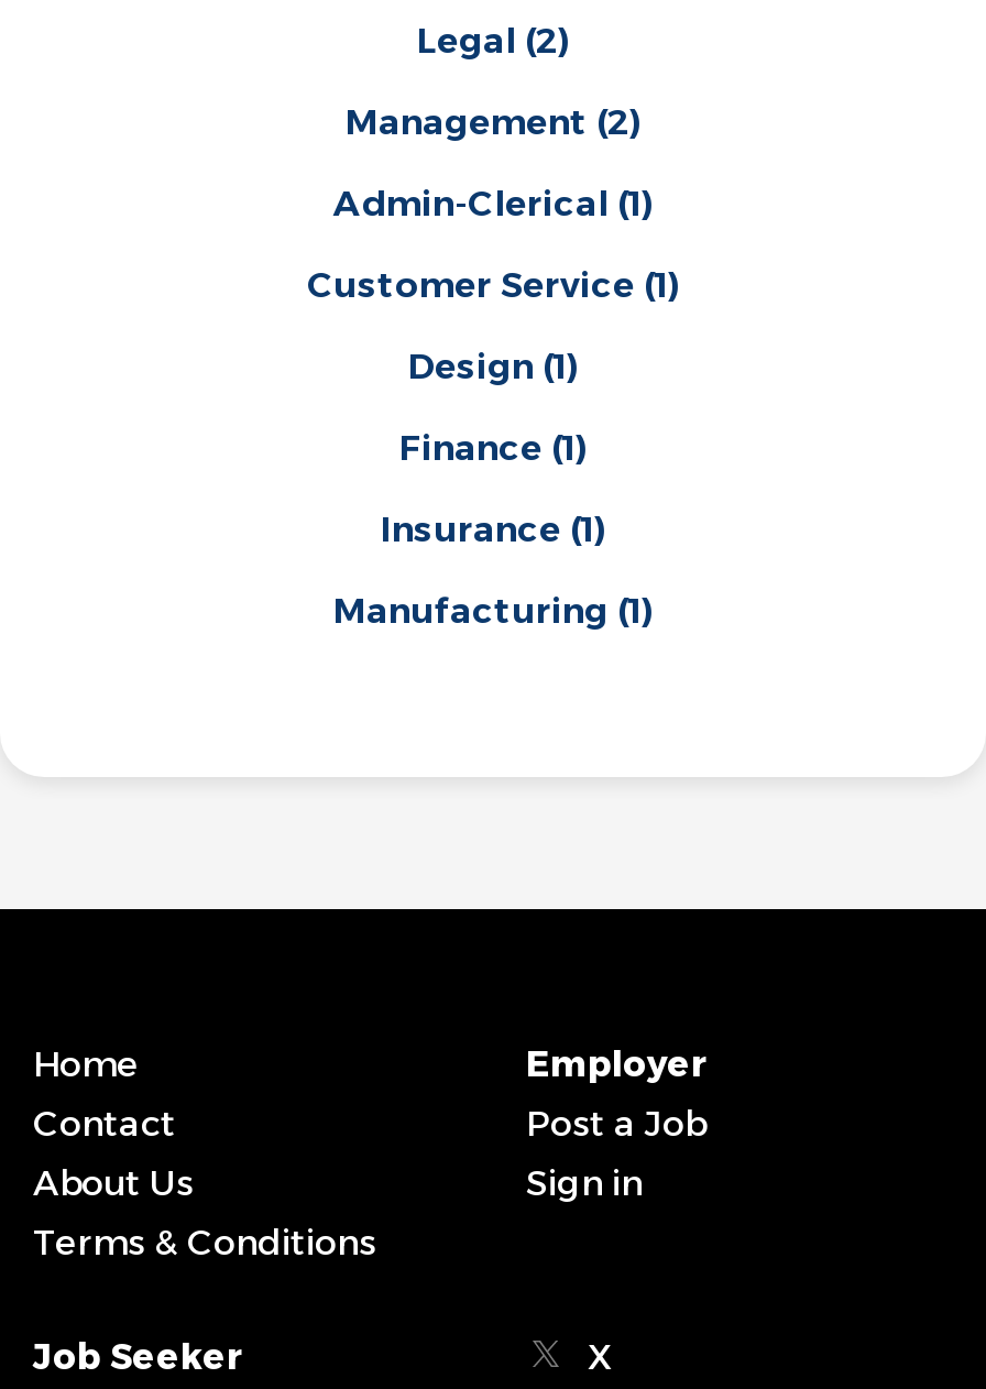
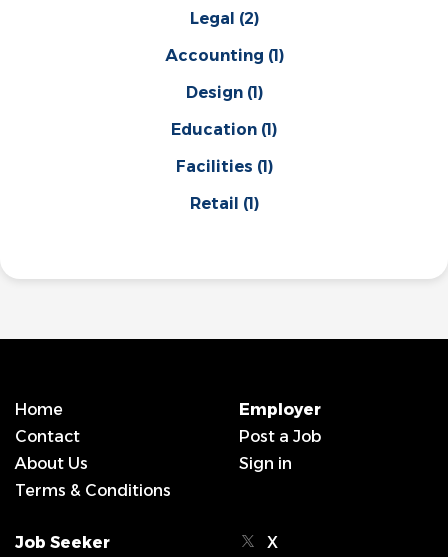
[307,101,679,306] Management (2) | Admin-Clerical (1) | Customer Service (1) -> [164,46,283,65] Accounting (1)
[399,427,587,469] Finance (1) -> [171,120,277,139] Education (1)
[381,508,605,550] Insurance (1) -> [175,157,272,176] Facilities (1)
[333,590,653,632] Manufacturing (1) -> [189,194,258,213] Retail (1)

